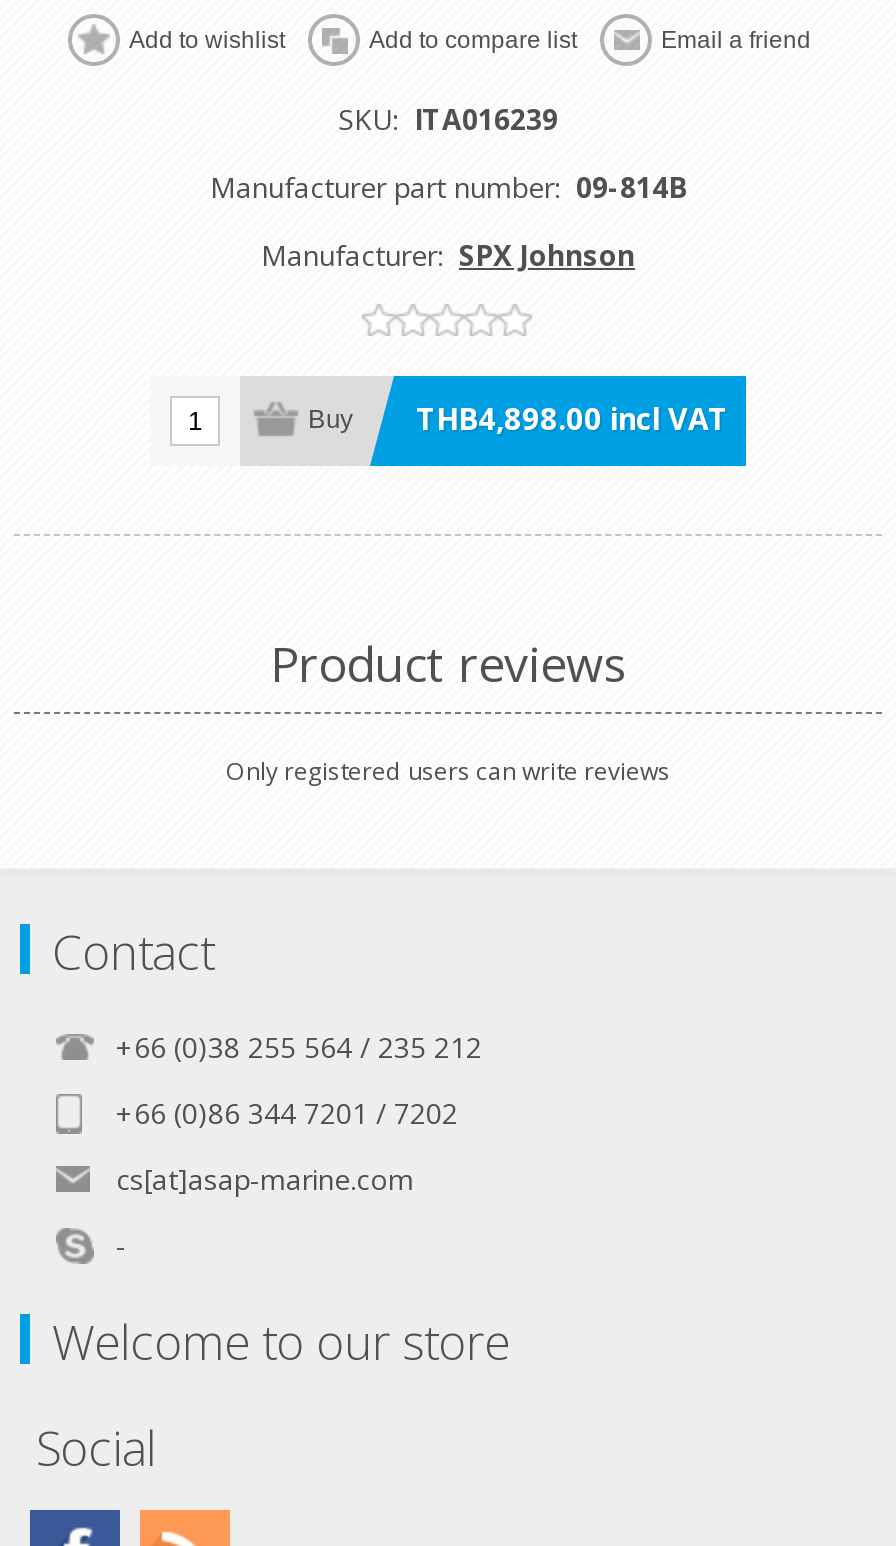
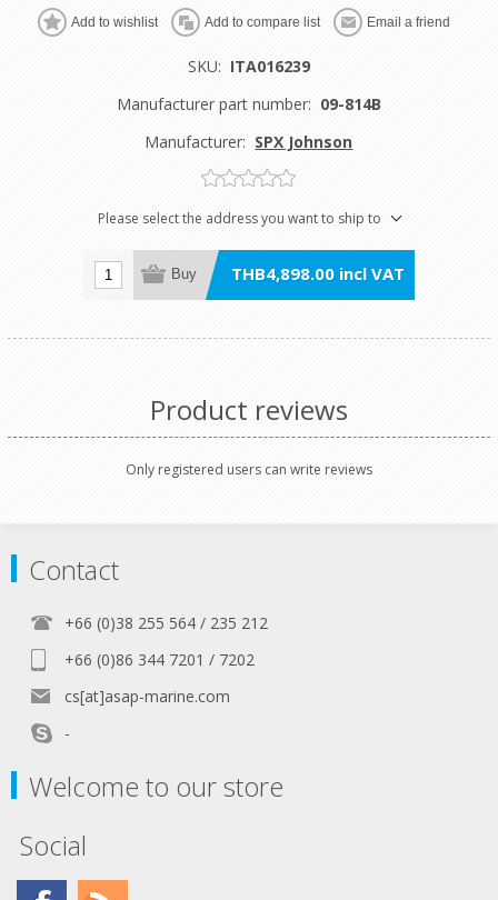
none -> [98,208,381,227] Please select the address you want to ship to

